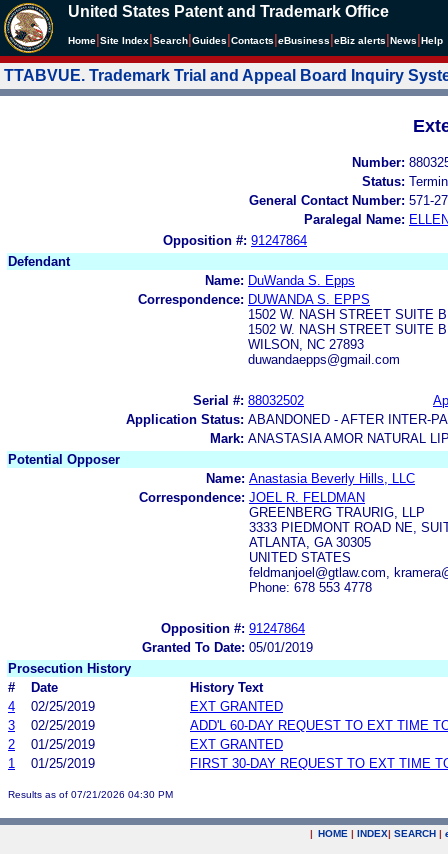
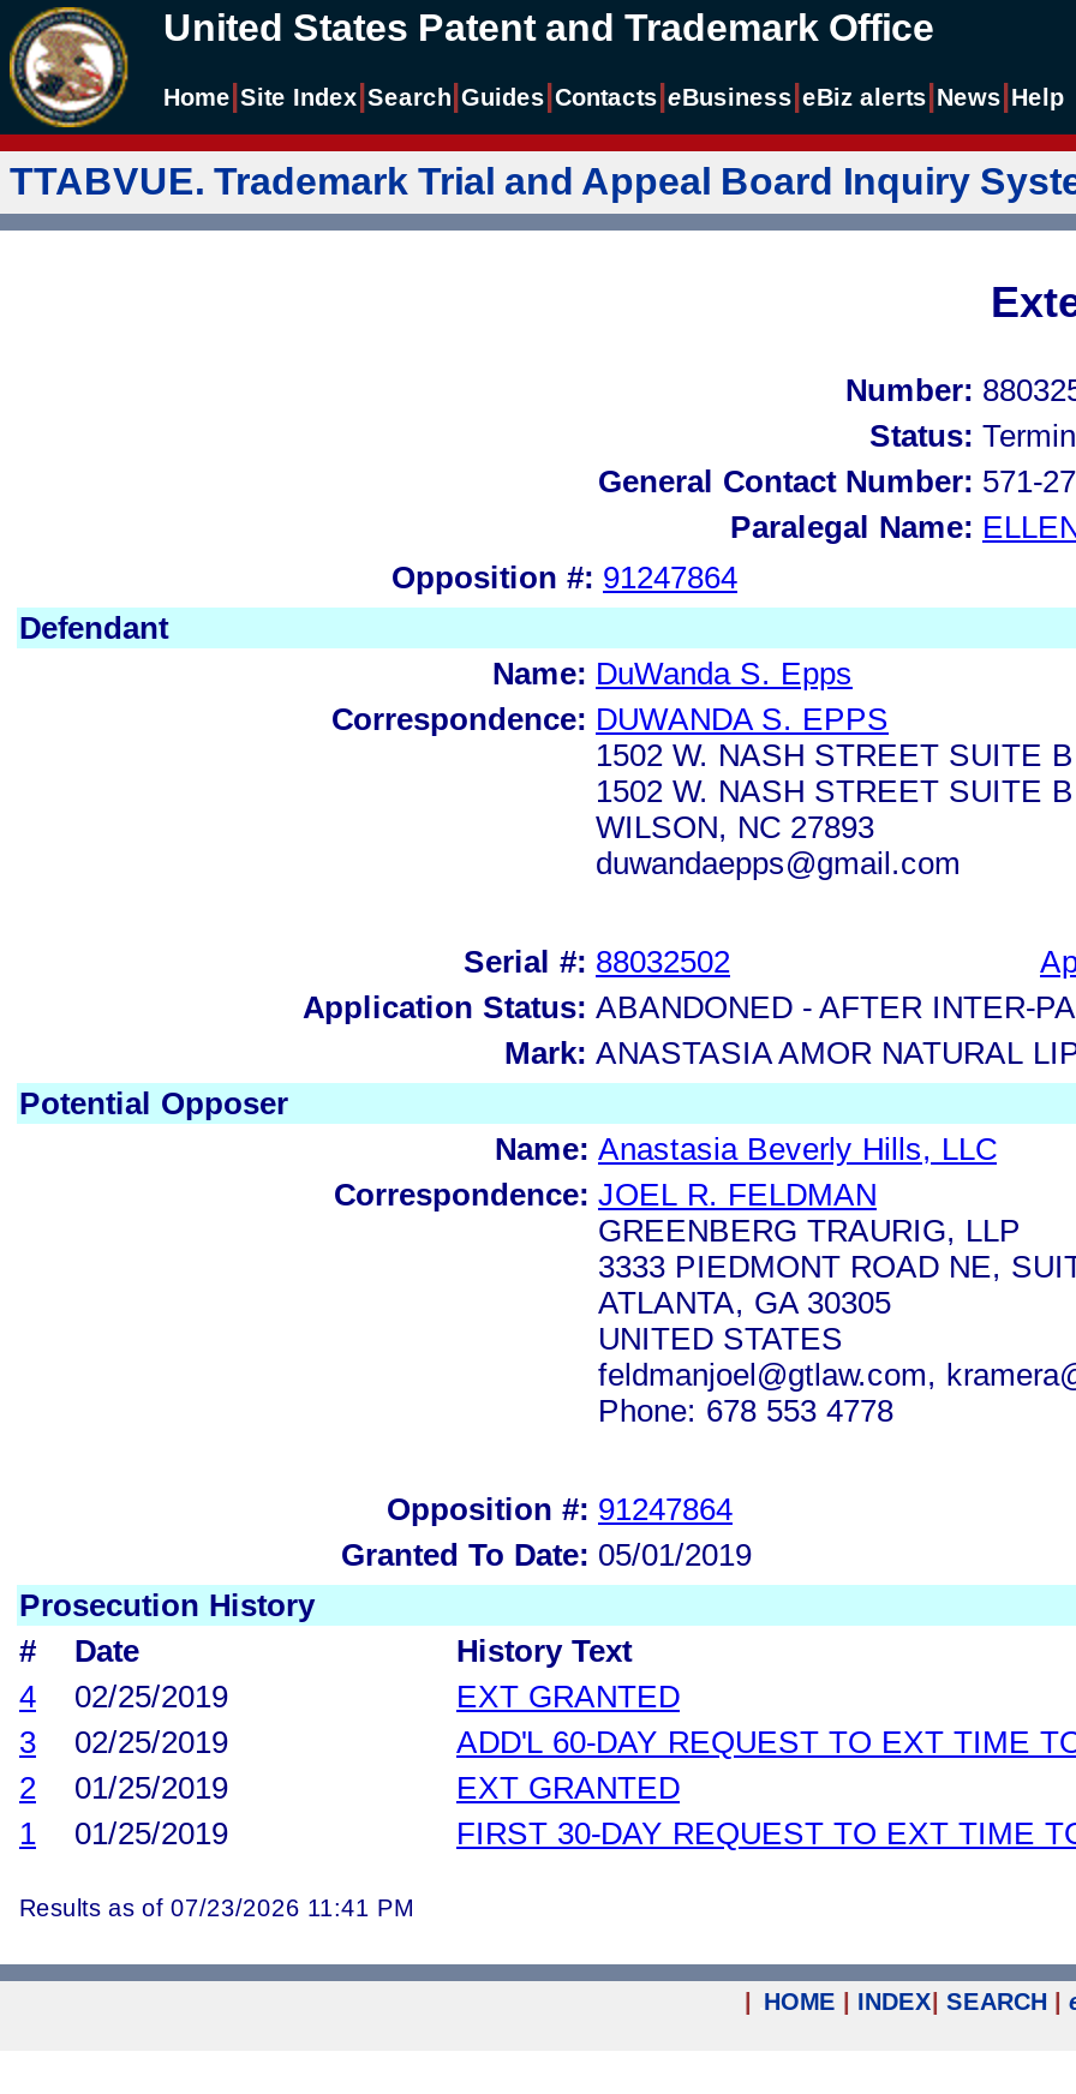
[8,789,173,800] Results as of 07/21/2026 04:30 PM -> [19,1894,413,1921] Results as of 07/23/2026 11:41 PM

